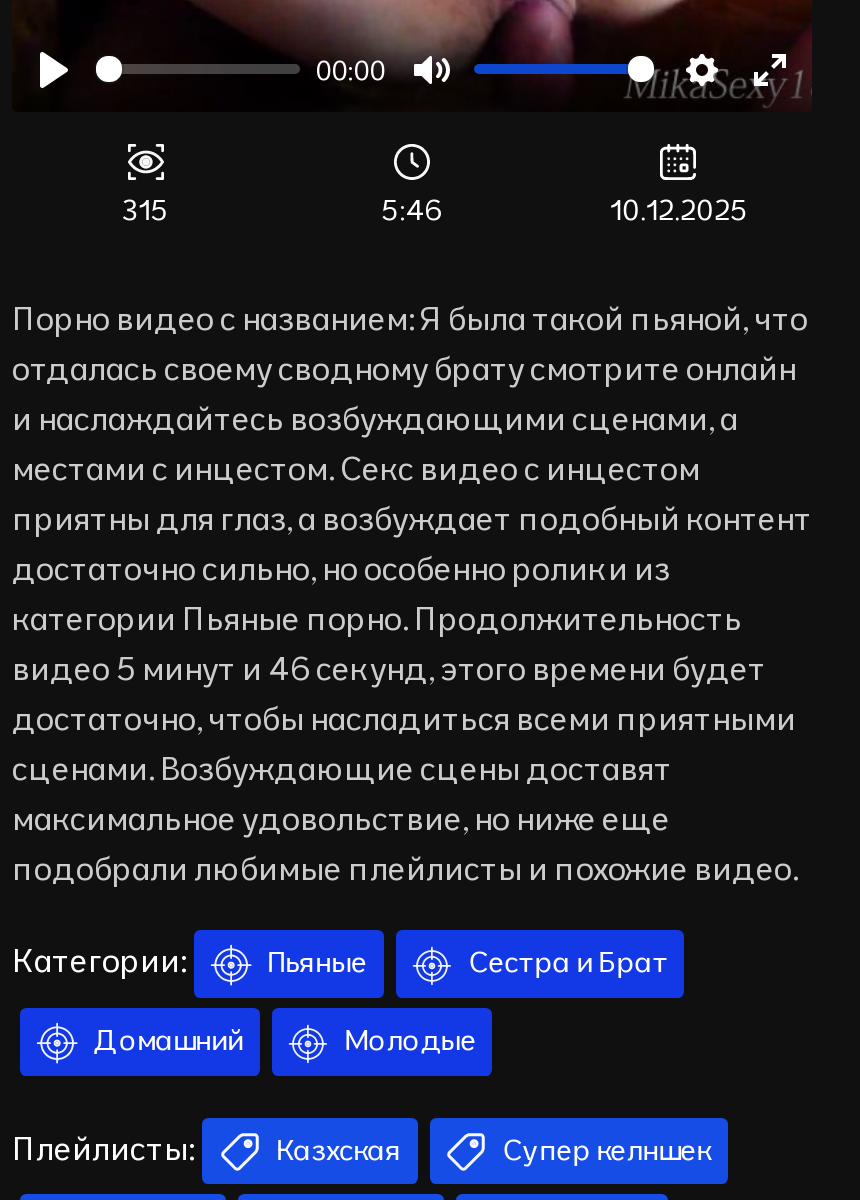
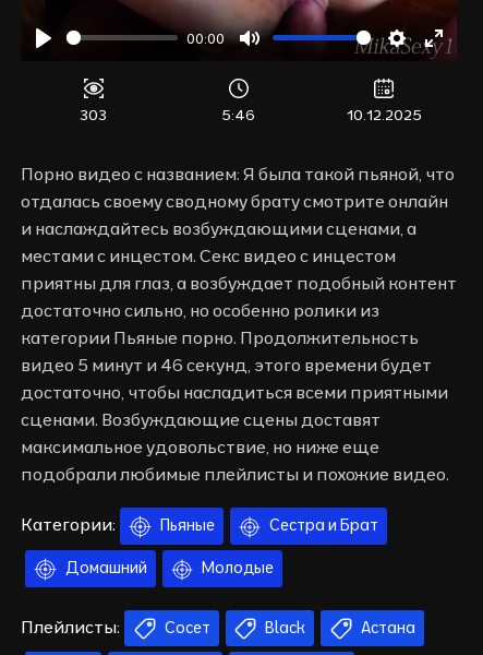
[122,192,168,228] 315 -> [80,105,107,124] 303
[269,1131,712,1167] Казхская | Супер келншек -> [161,617,415,637] Сосет | Black | Астана

